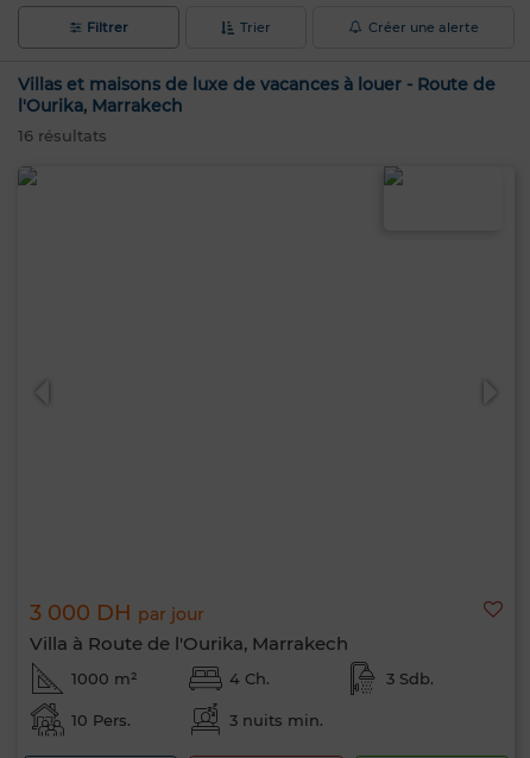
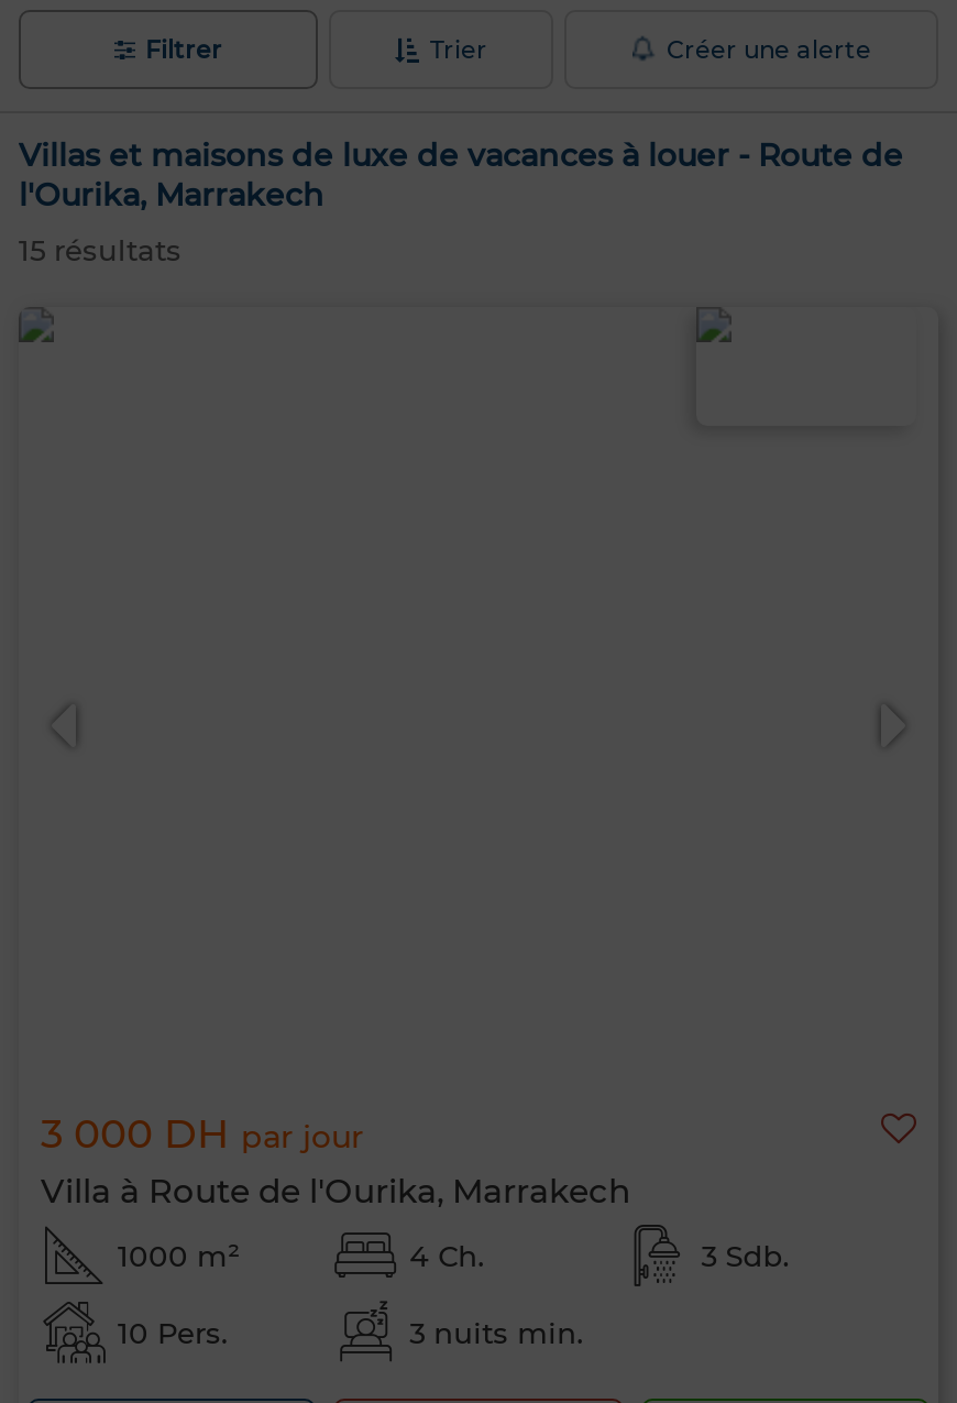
[18,126,107,145] 16 résultats -> [19,232,182,267] 15 résultats

